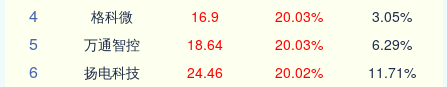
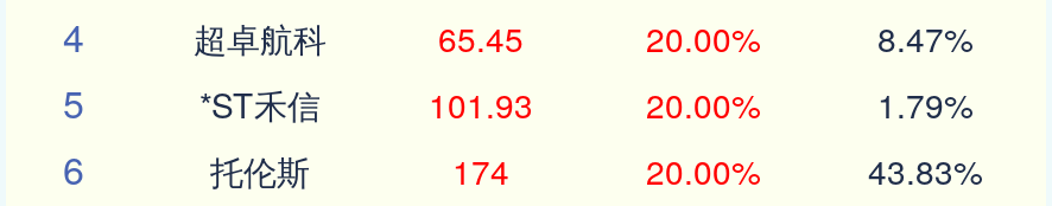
[91,6,412,26] 格科微 | 16.9 | 20.03% | 3.05% -> [194,14,972,62] 超卓航科 | 65.45 | 20.00% | 8.47%
[84,34,412,54] 万通智控 | 18.64 | 20.03% | 6.29% -> [199,81,972,128] *ST禾信 | 101.93 | 20.00% | 1.79%
[84,62,416,82] 扬电科技 | 24.46 | 20.02% | 11.71% -> [210,147,982,194] 托伦斯 | 174 | 20.00% | 43.83%

